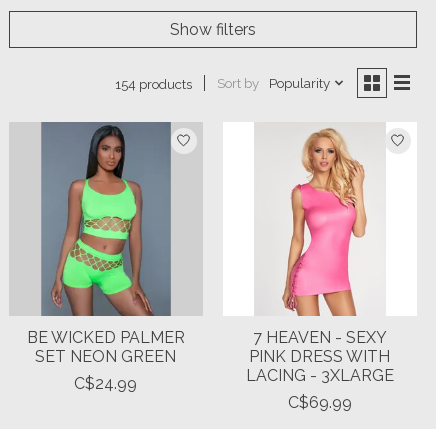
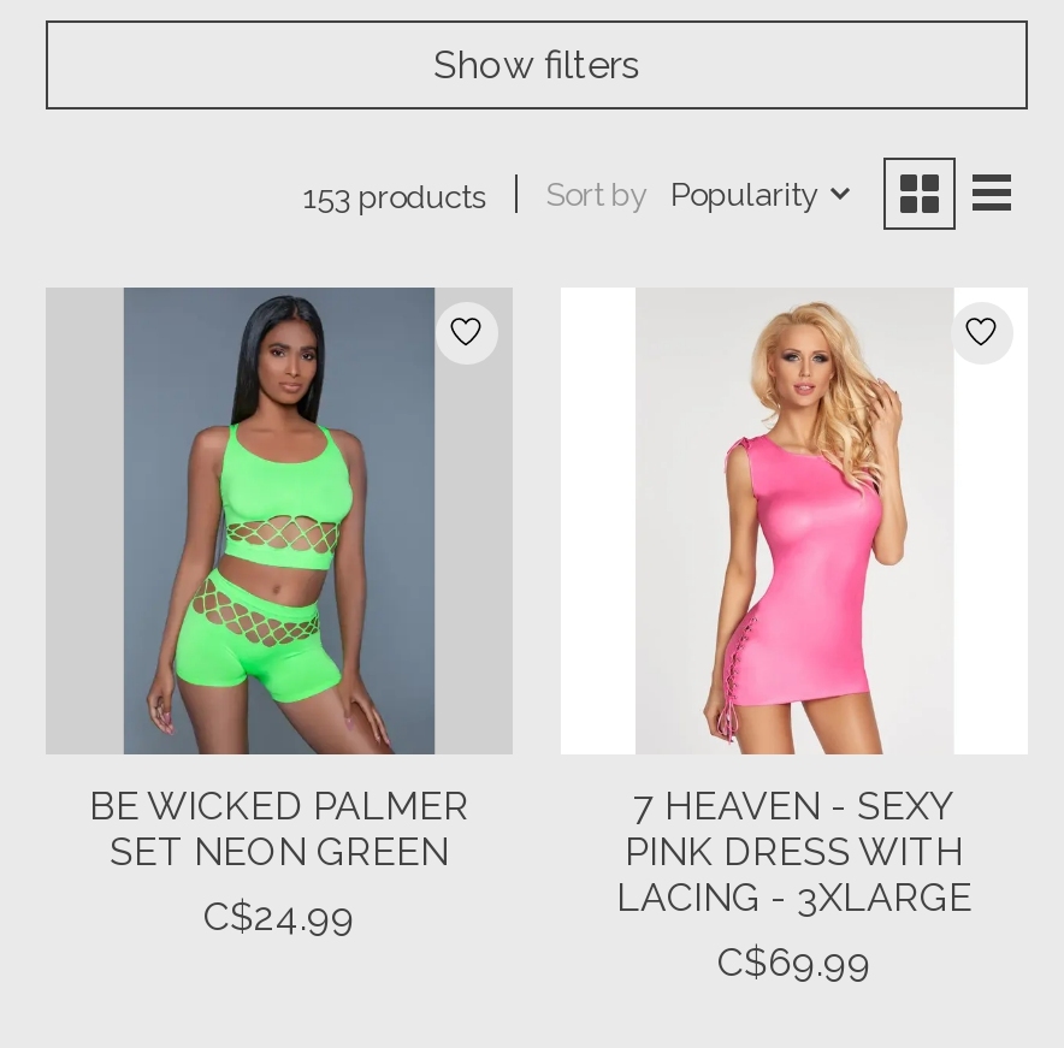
[115,75,330,92] 154 products Sort by Popularity -> [303,175,818,214] 153 products Sort by Popularity

